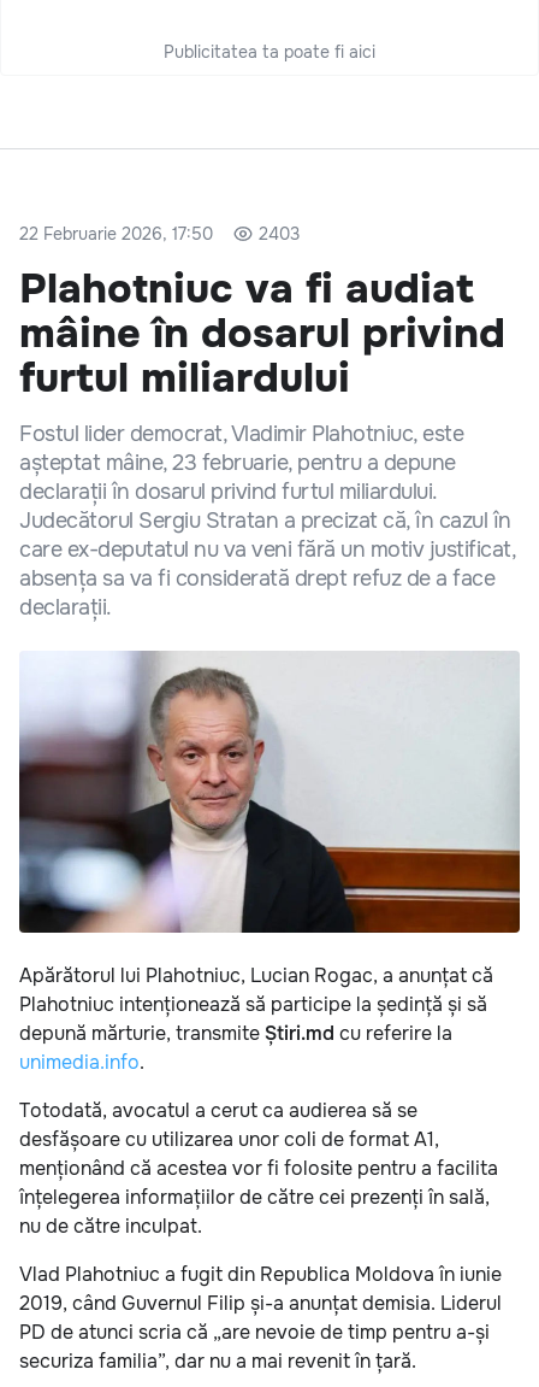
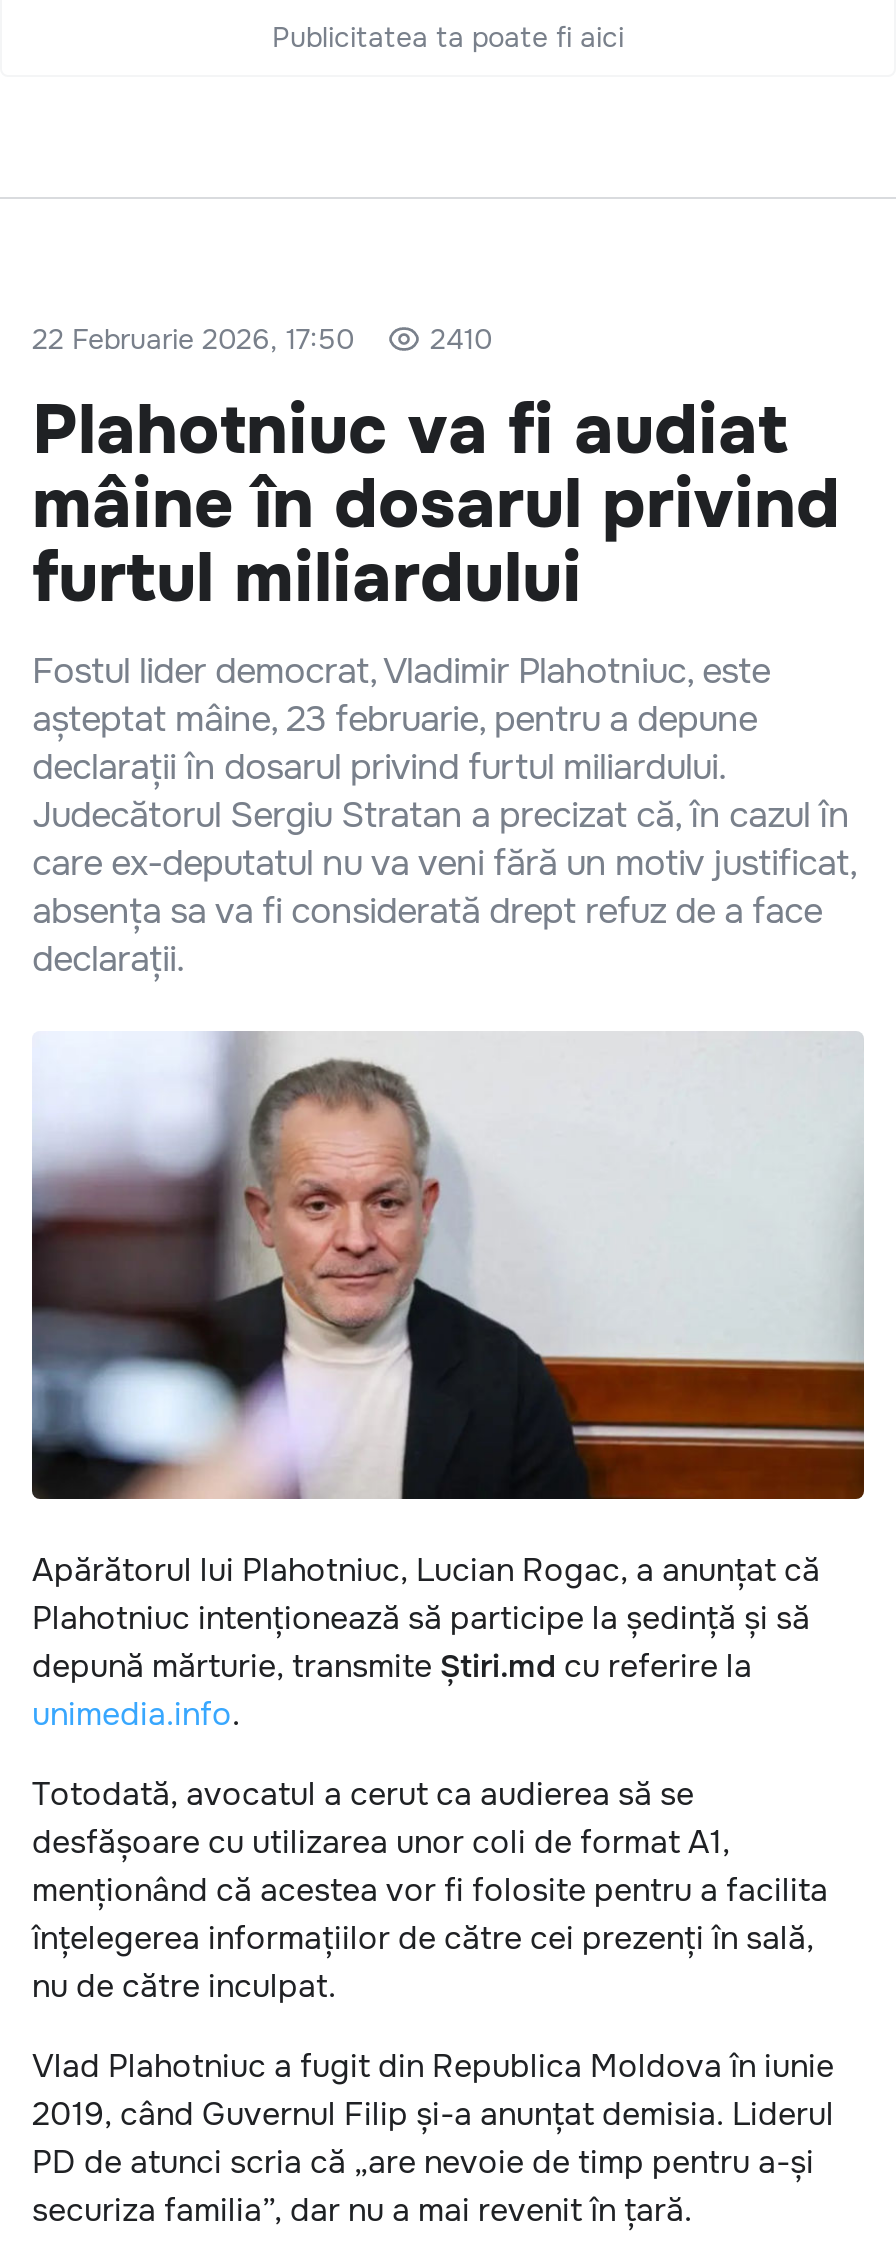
[259,223,300,245] 2403 -> [430,321,492,357] 2410

